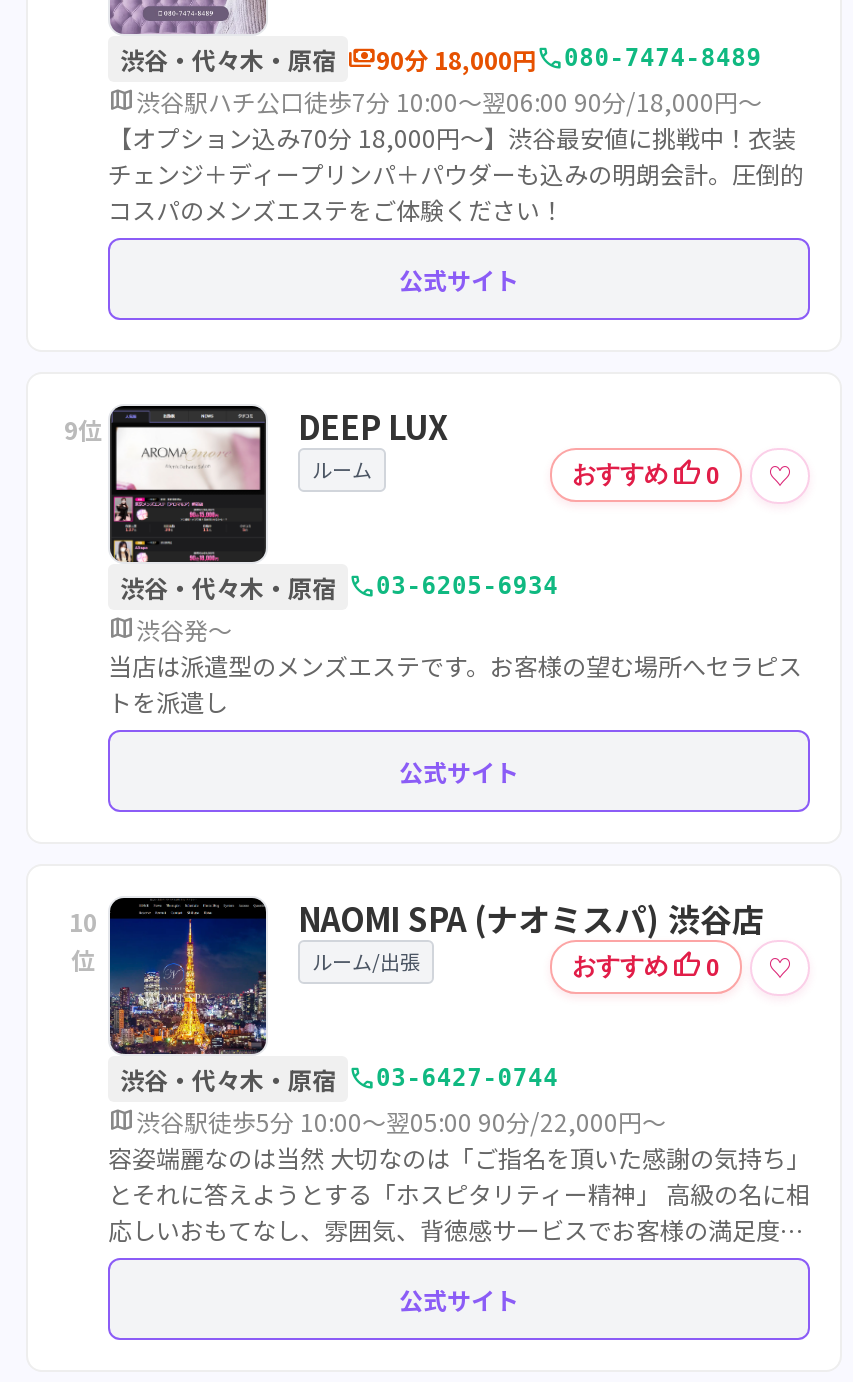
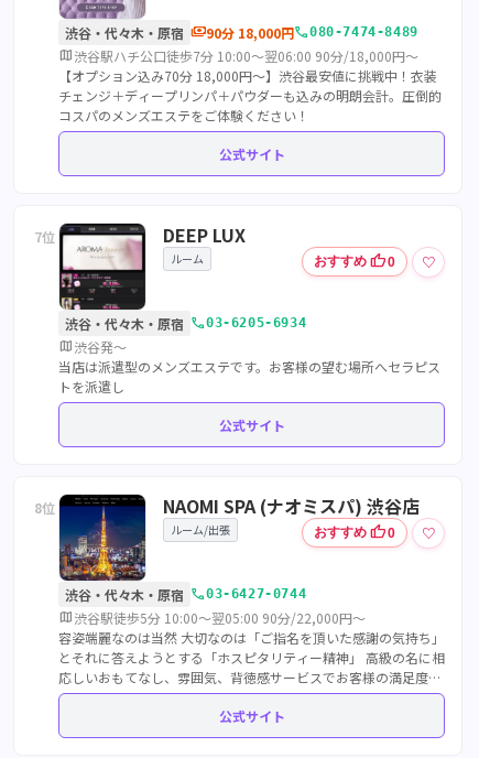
[64,413,102,447] 9位 -> [34,227,55,246] 7位
[69,905,97,977] 10 | 位 -> [34,498,55,517] 8位

